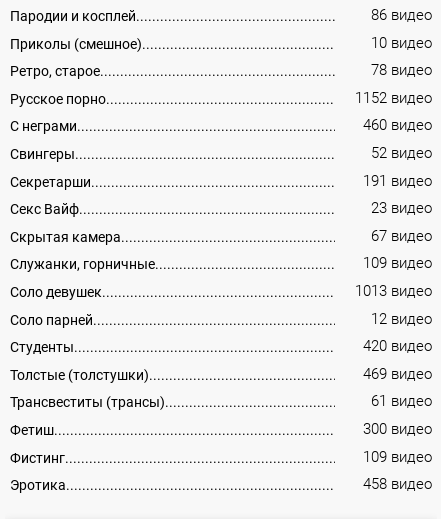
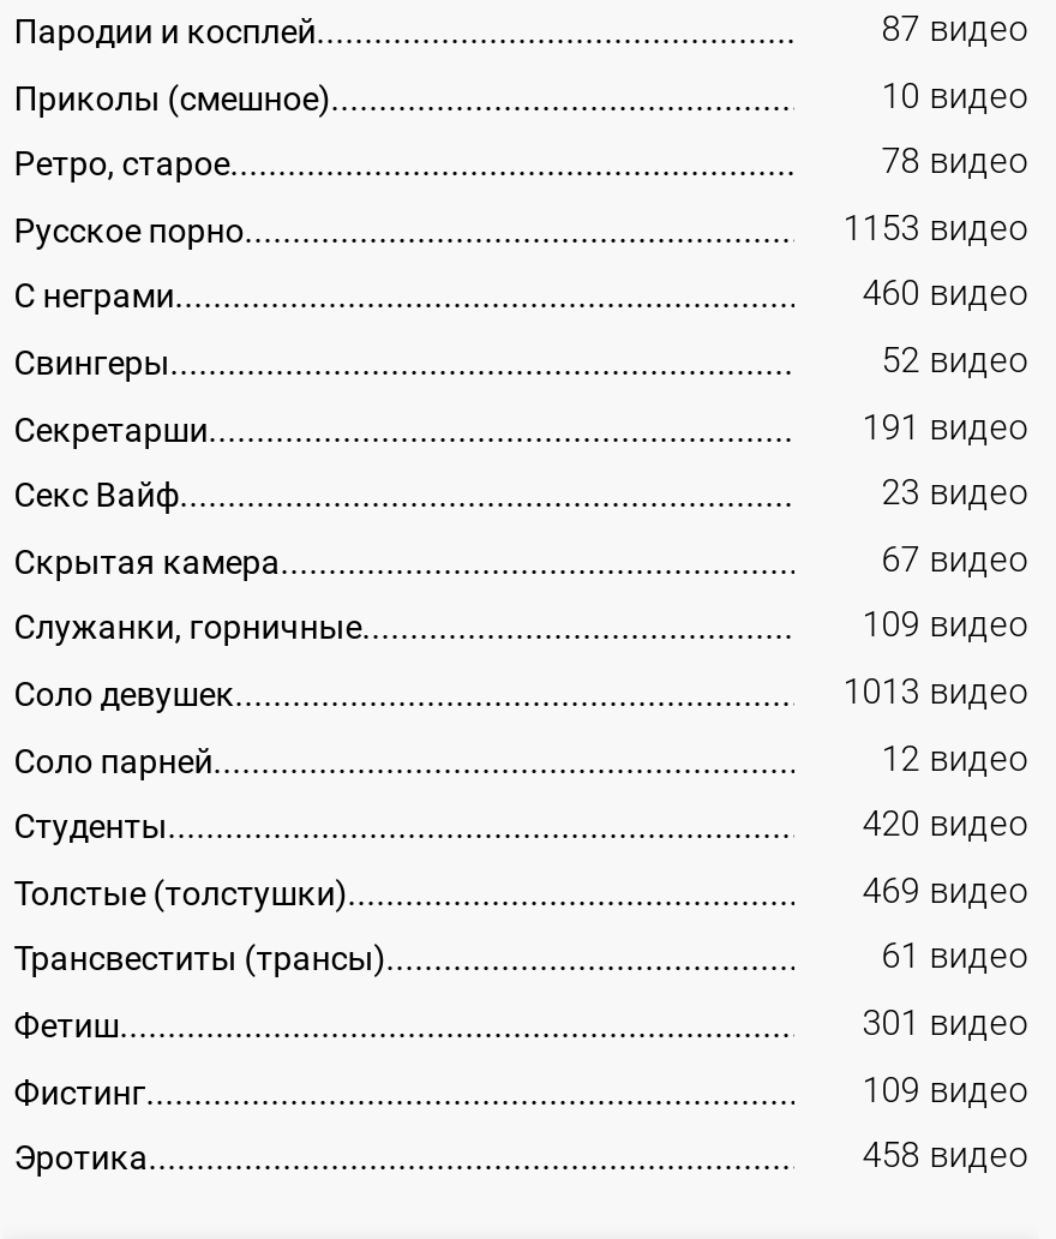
[371,7,432,24] 86 видео -> [882,10,1028,51] 87 видео
[355,90,432,107] 1152 видео -> [843,208,1028,249] 1153 видео
[363,421,432,438] 300 видео -> [862,1004,1028,1045] 301 видео

